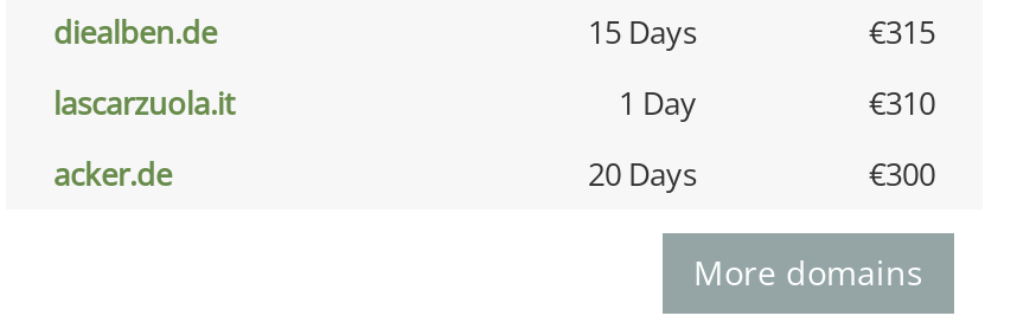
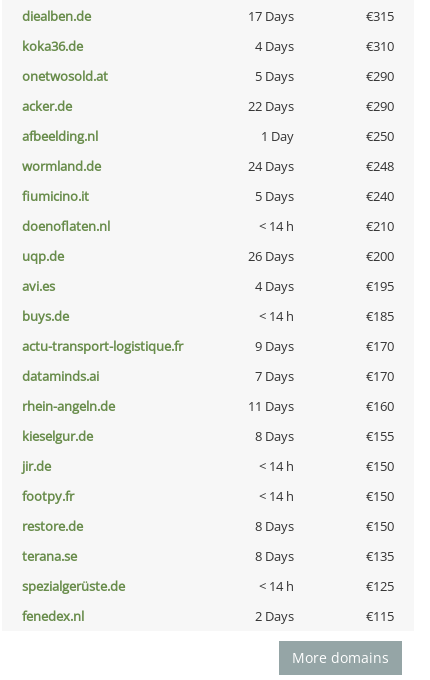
[588,11,697,53] 15 Days -> [247,7,293,25] 17 Days
[53,82,697,124] lascarzuola.it | 1 Day -> [22,37,293,55] koka36.de | 4 Days
none -> [22,67,394,85] onetwosold.at | 5 Days | €290
[588,153,935,195] 20 Days | €300 -> [22,97,394,625] 22 Days | €290 | afbeelding.nl | 1 Day | €250 | wormland.de | 24 Days | €248 | fiumicino.it | 5 Days | €240 | doenoflaten.nl | < 14 h | €210 | uqp.de | 26 Days | €200 | avi.es | 4 Days | €195 | buys.de | < 14 h | €185 | actu-transport-logistique.fr | 9 Days | €170 | dataminds.ai | 7 Days | €170 | rhein-angeln.de | 11 Days | €160 | kieselgur.de | 8 Days | €155 | jir.de | < 14 h | €150 | footpy.fr | < 14 h | €150 | restore.de | 8 Days | €150 | terana.se | 8 Days | €135 | spezialgerüste.de | < 14 h | €125 | fenedex.nl | 2 Days | €115

